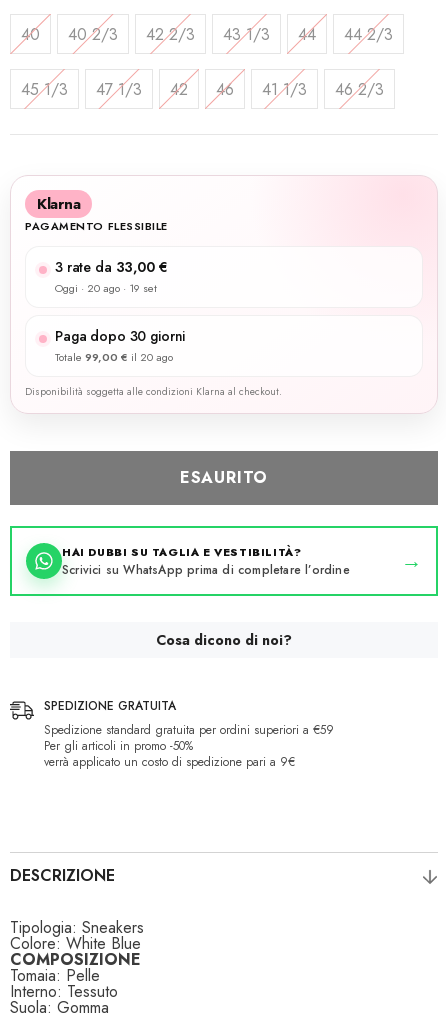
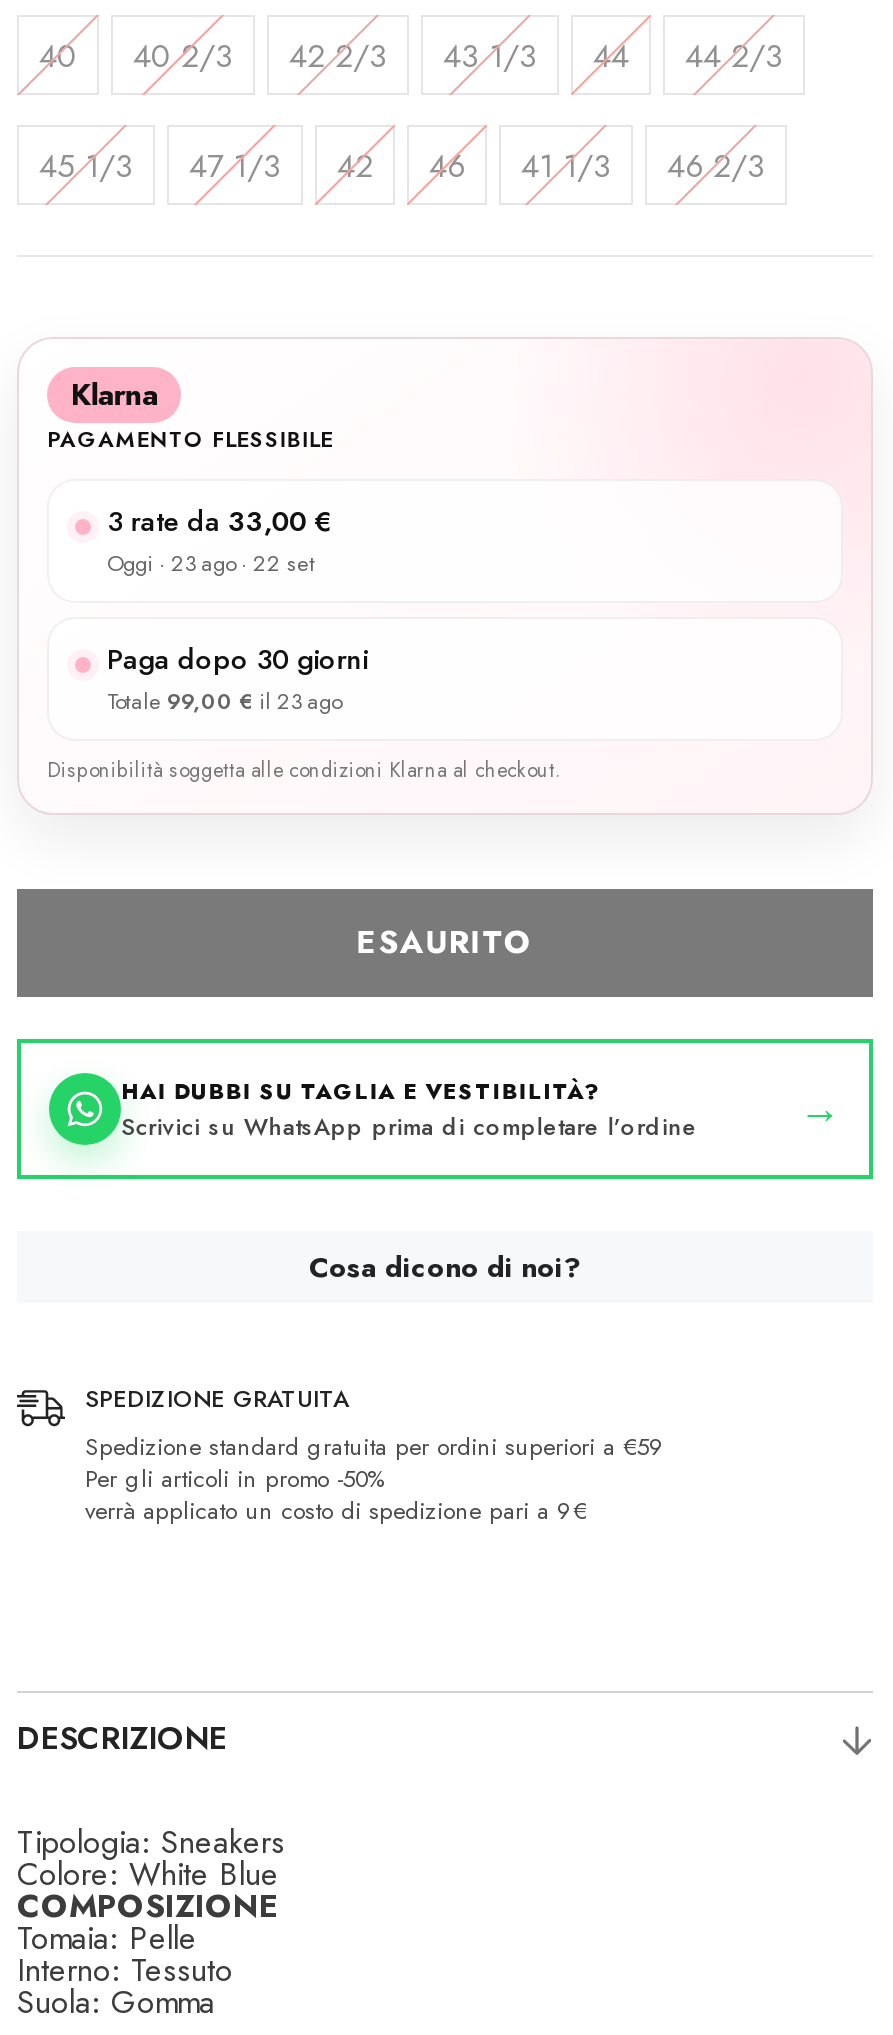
[55,280,157,296] Oggi · 20 ago · 19 set -> [107,547,315,579] Oggi · 23 ago · 22 set
[55,349,173,365] Totale 99,00 €il 20 ago -> [107,685,341,717] Totale 99,00 €il 23 ago

